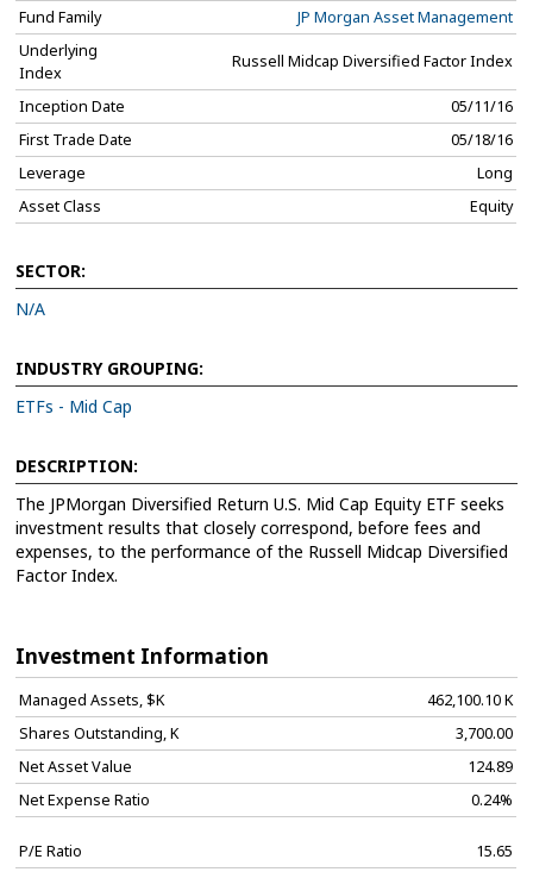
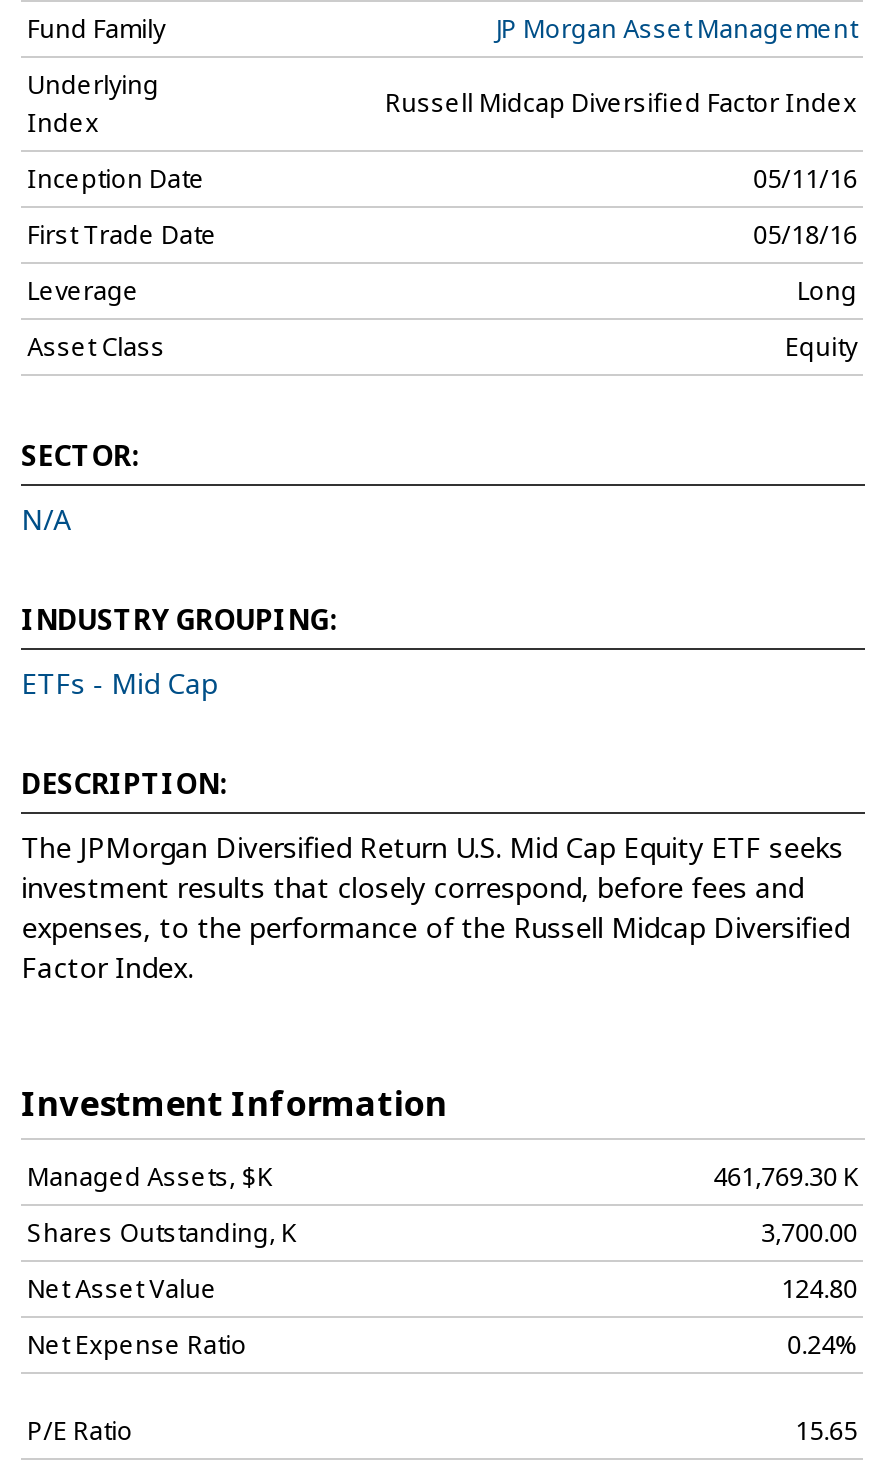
[427,690,513,710] 462,100.10 K -> [713,1160,857,1194] 461,769.30 K
[468,757,513,777] 124.89 -> [781,1272,857,1306] 124.80

